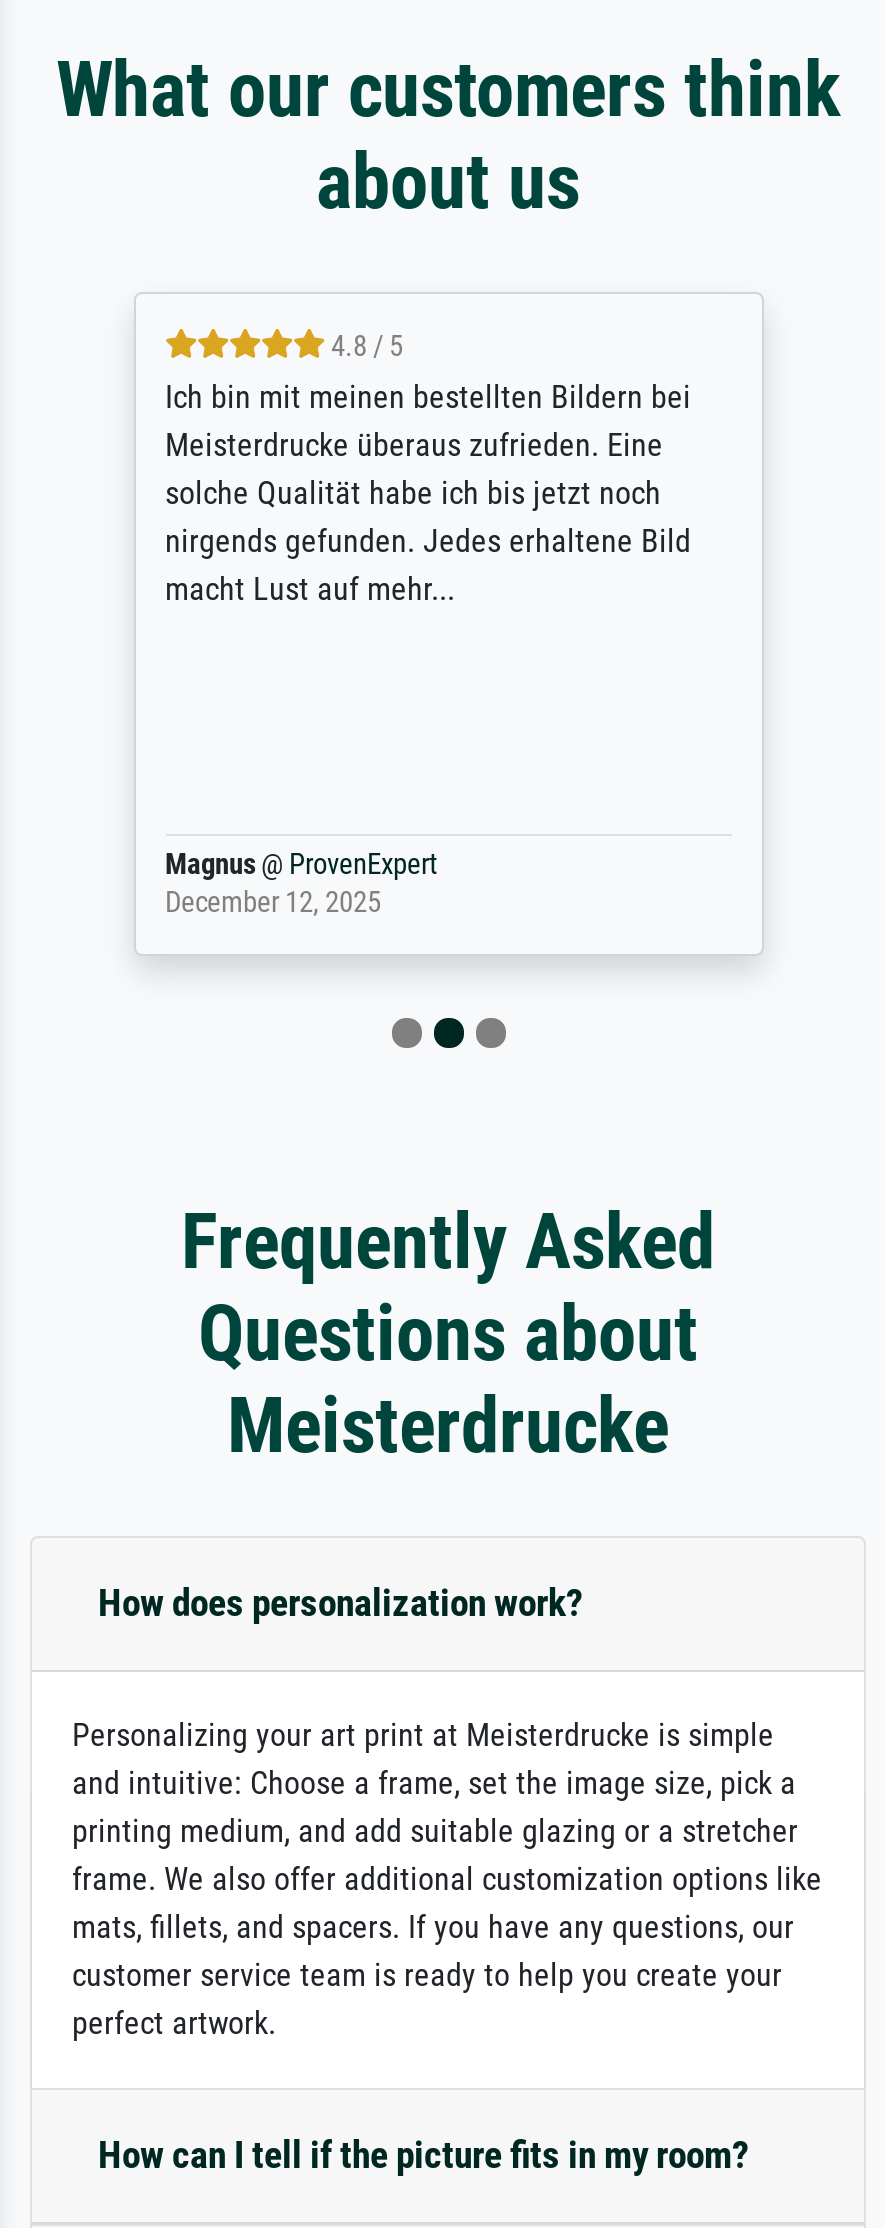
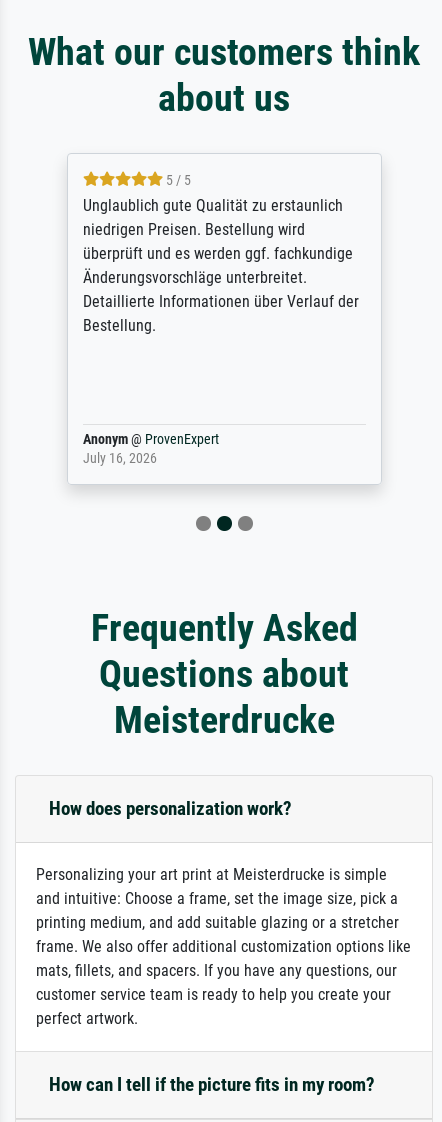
[165,331,691,609] 4.8 / 5 | Ich bin mit meinen bestellten Bildern bei | Meisterdrucke überaus zufrieden. Eine | solche Qualität habe ich bis jetzt noch | nirgends gefunden. Jedes erhaltene Bild | macht Lust auf mehr... -> [82,172,358,335] 5 / 5 | Unglaublich gute Qualität zu erstaunlich | niedrigen Preisen. Bestellung wird | überprüft und es werden ggf. fachkundige | Änderungsvorschläge unterbreitet. | Detaillierte Informationen über Verlauf der | Bestellung.
[165,849,437,921] Magnus @ ProvenExpert | December 12, 2025 -> [82,431,218,467] Anonym @ ProvenExpert | July 16, 2026

